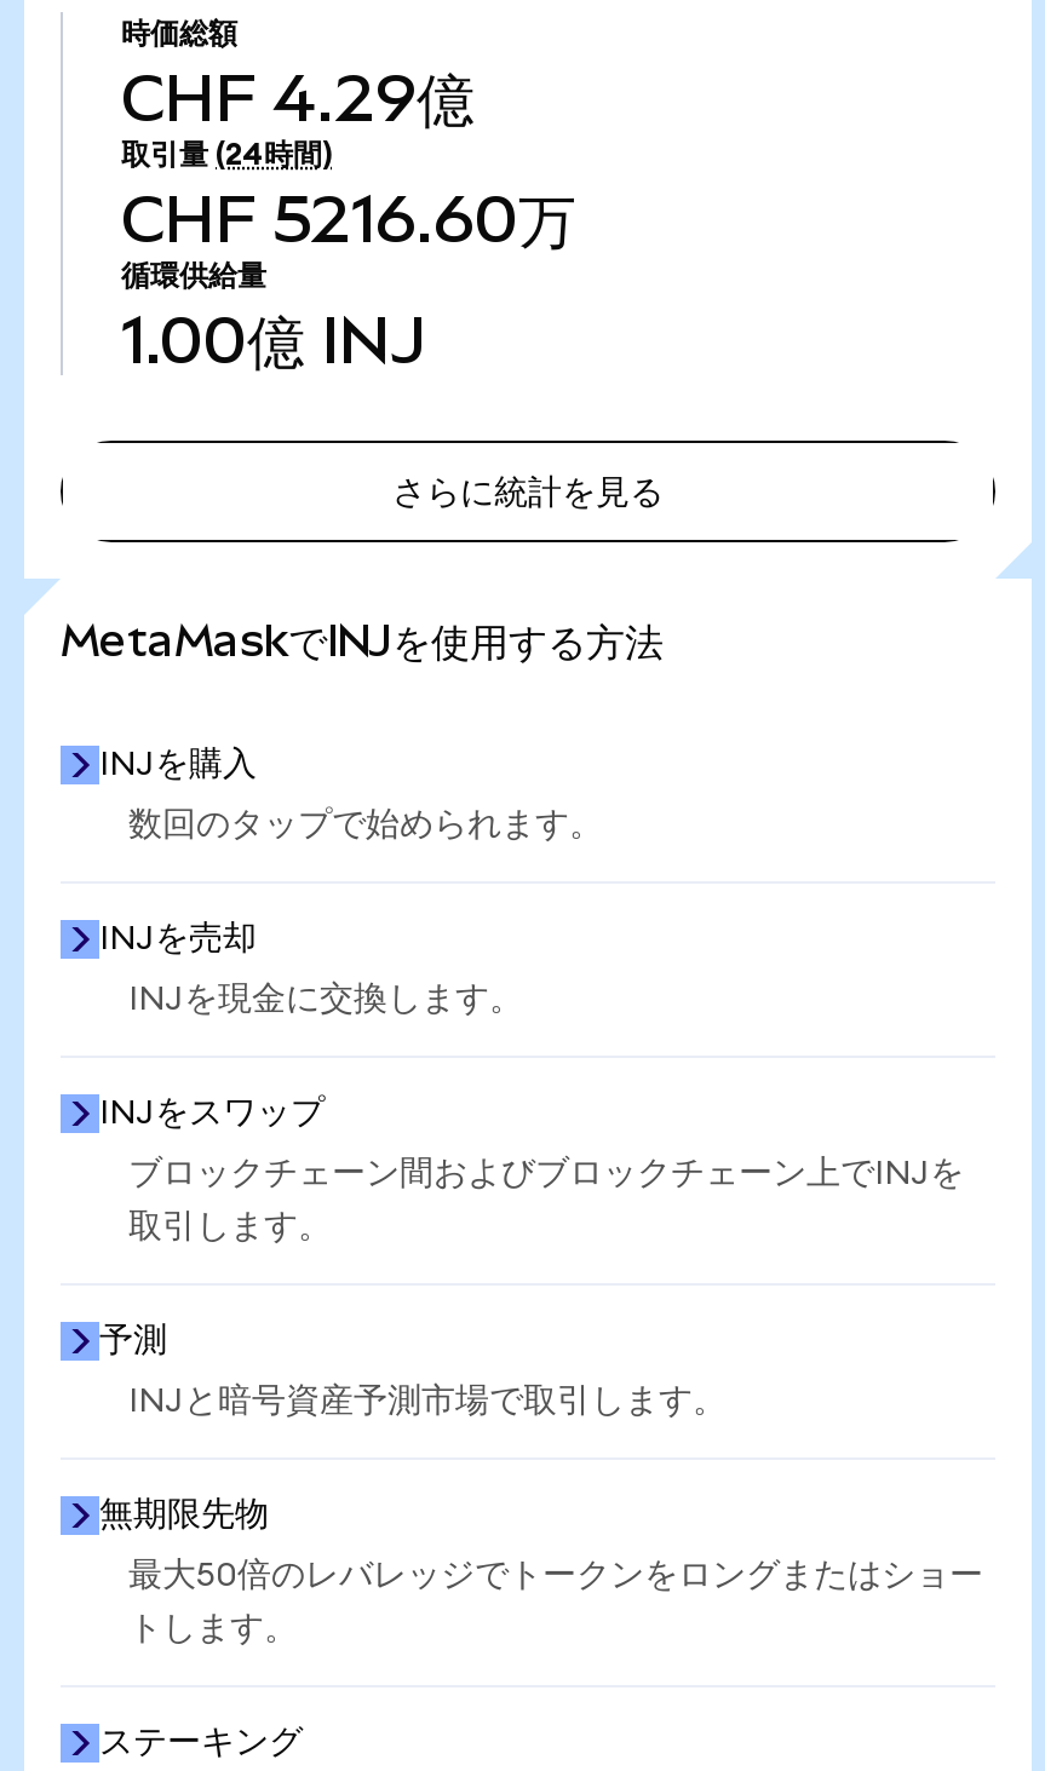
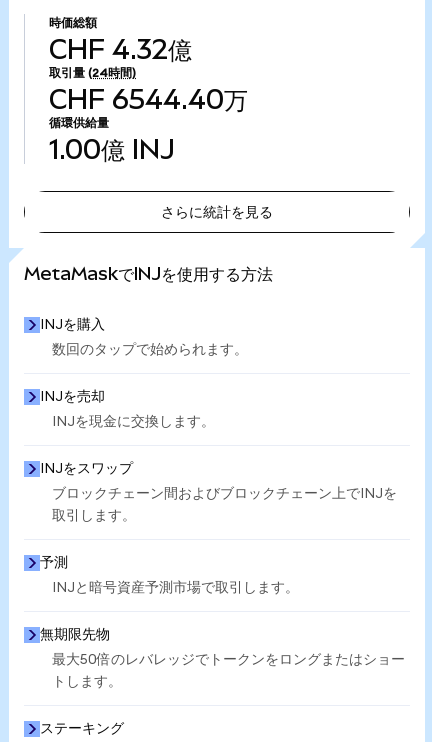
[121,61,475,136] CHF 4.29億 -> [49,34,192,65] CHF 4.32億
[121,182,576,257] CHF 5216.60万 -> [49,84,248,115] CHF 6544.40万

